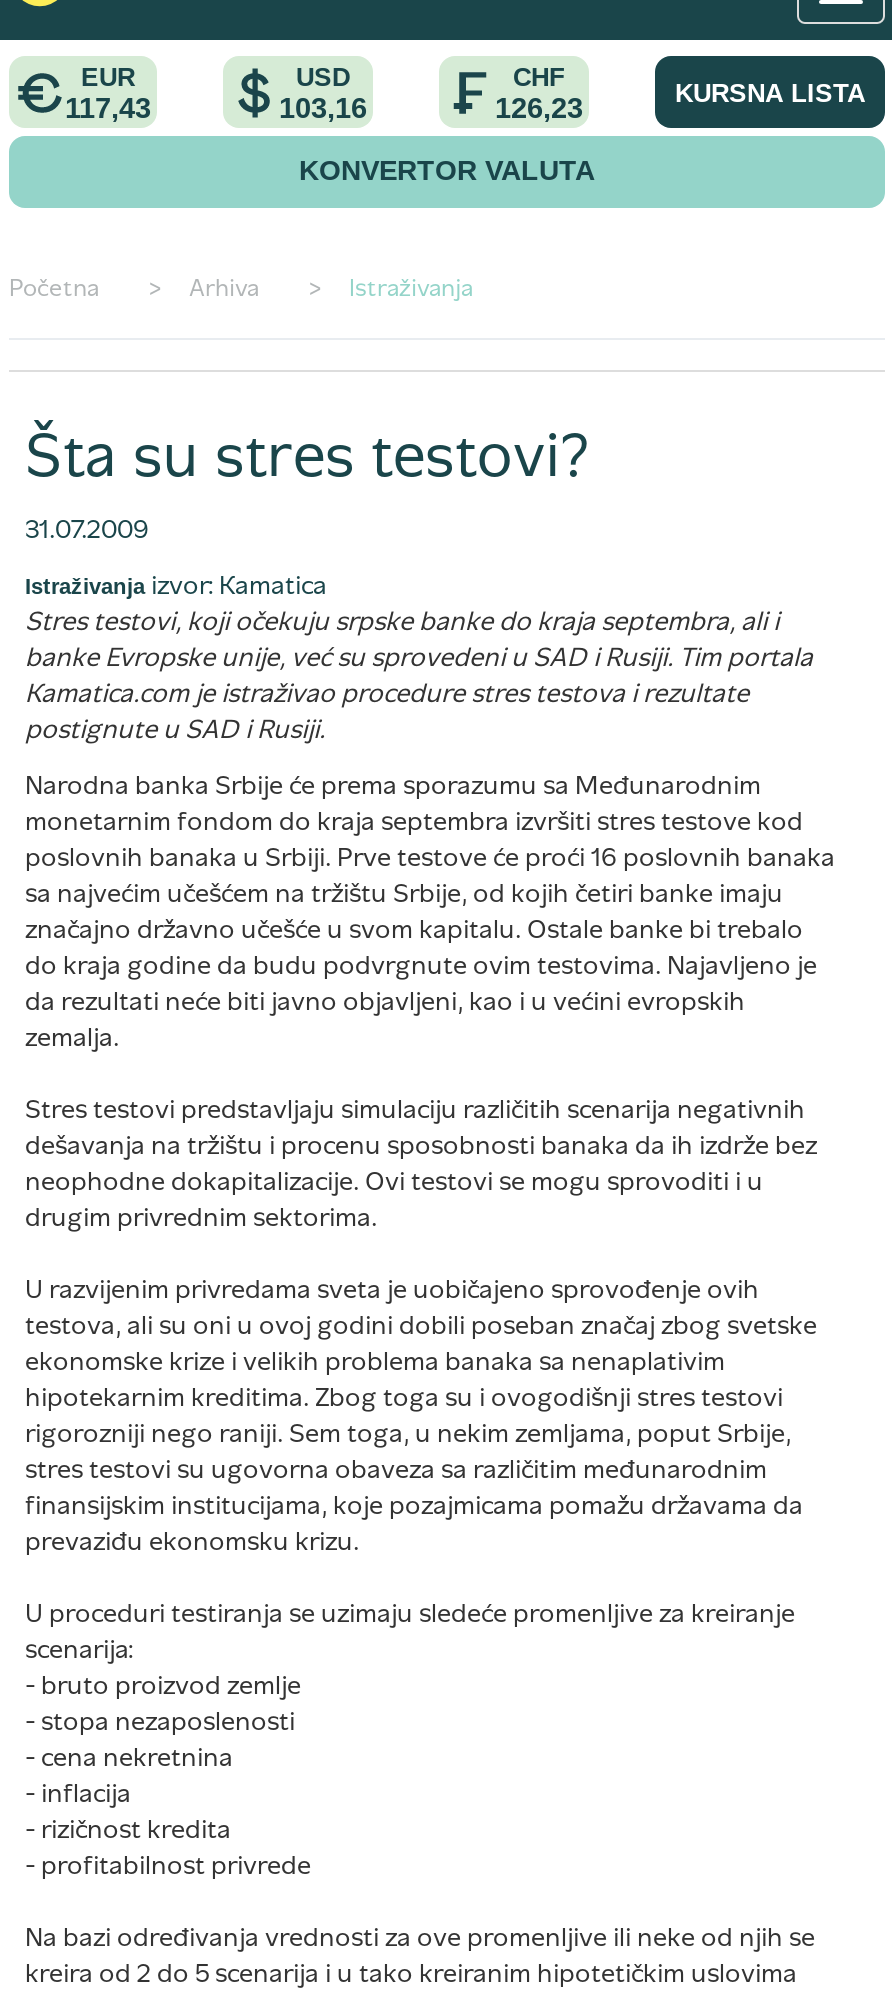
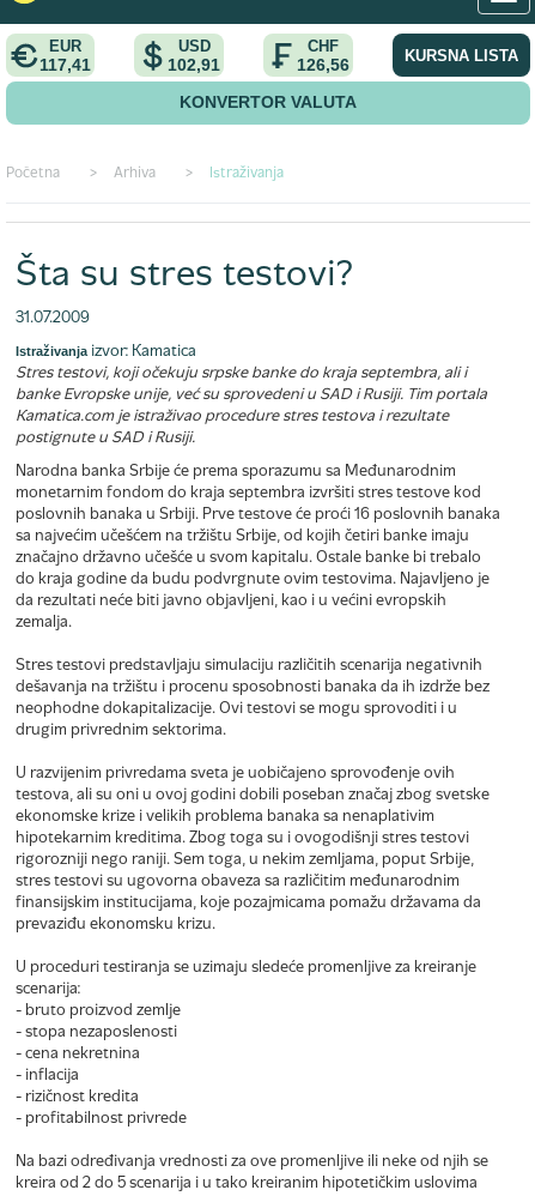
[65,91,151,123] 117,43 -> [39,55,91,74] 117,41
[279,91,367,123] 103,16 -> [168,55,220,74] 102,91
[495,91,583,123] 126,23 -> [297,55,349,74] 126,56

